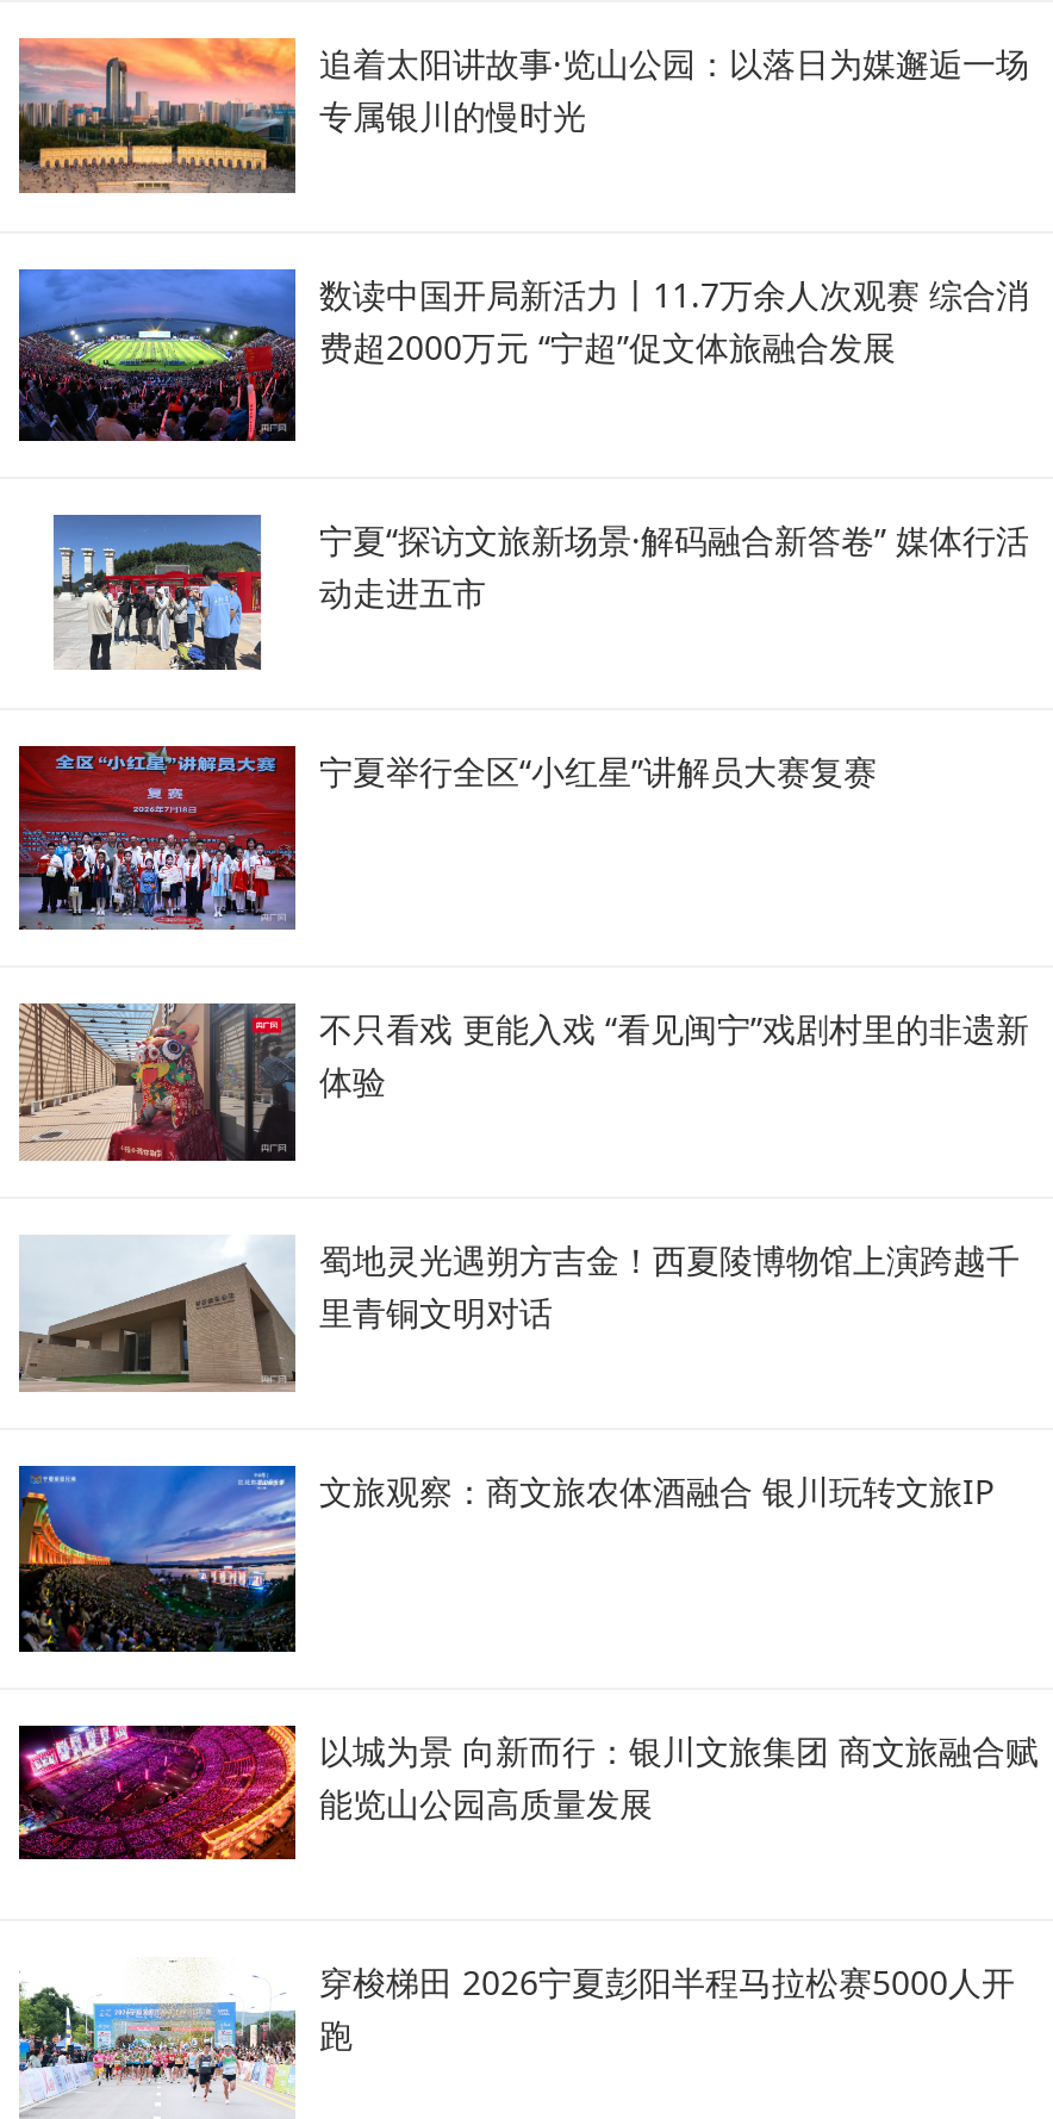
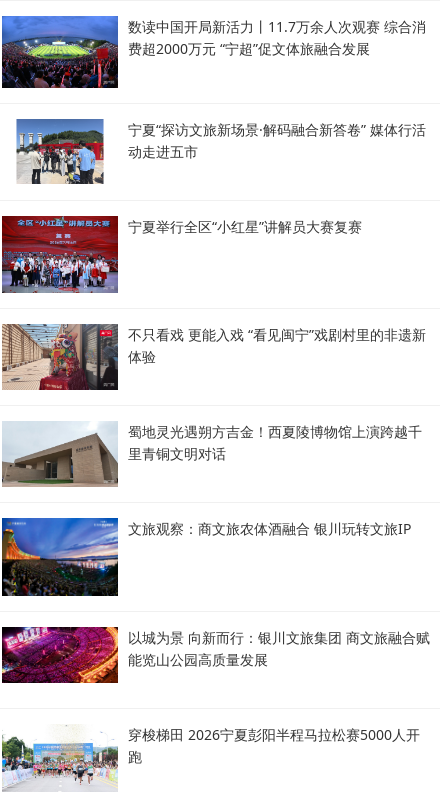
[17,36,1029,195] [image] | 追着太阳讲故事·览山公园：以落日为媒邂逅一场 | 专属银川的慢时光 -> none

